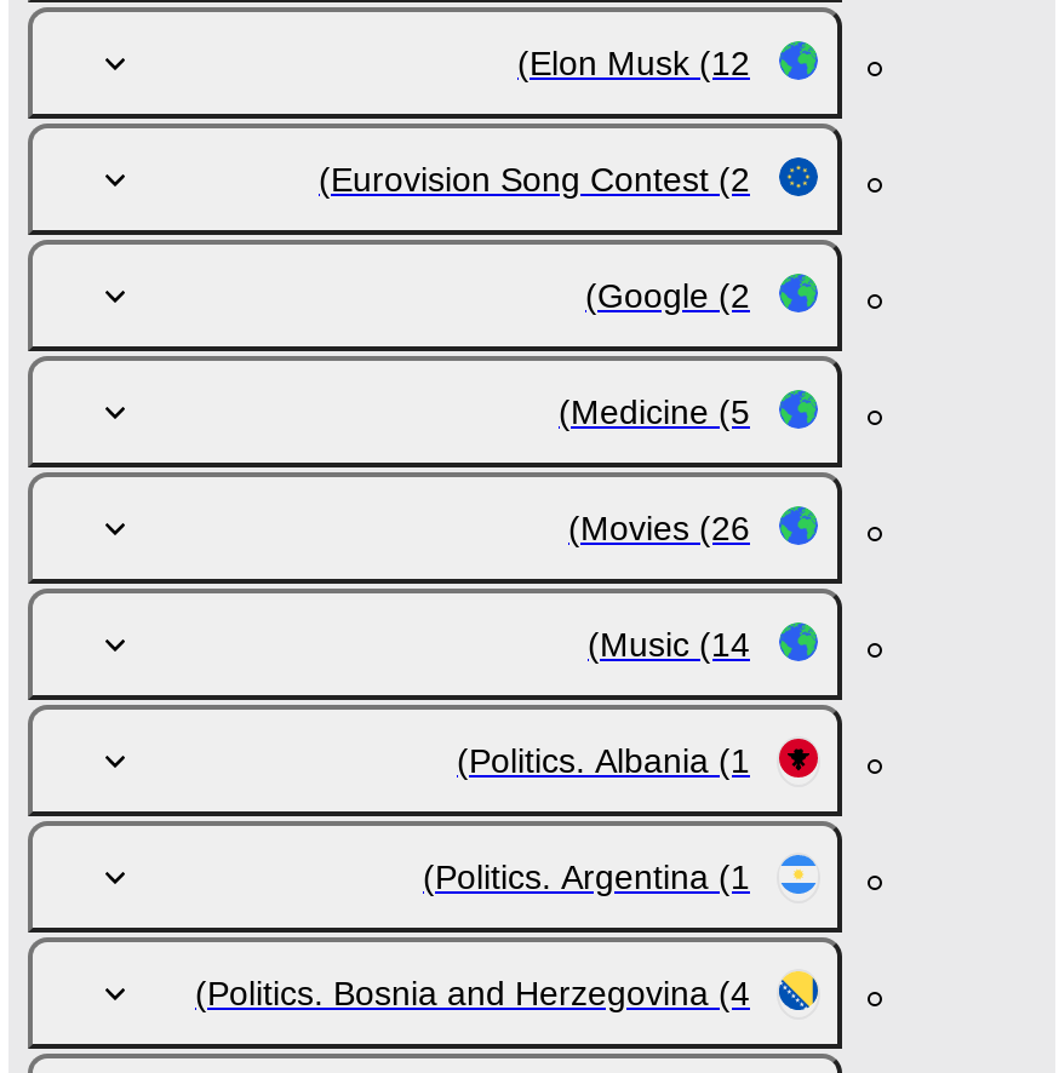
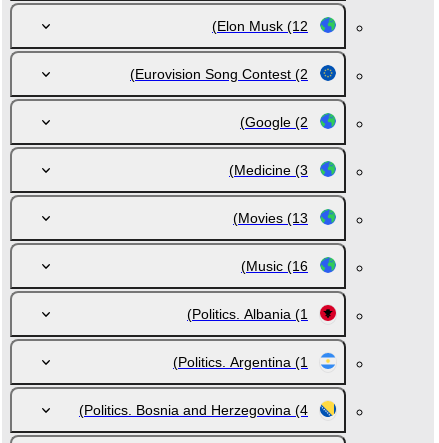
[571,392,750,431] Medicine (5) -> [234,162,308,178] Medicine (3)
[580,509,750,547] Movies (26) -> [238,210,308,226] Movies (13)
[600,625,750,664] Music (14) -> [246,258,308,274] Music (16)

